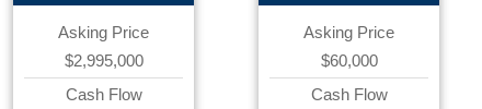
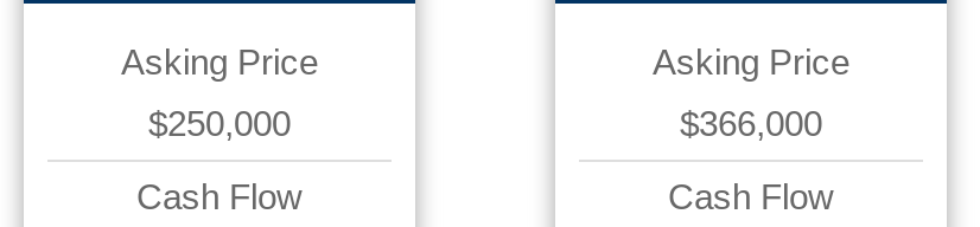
[64,51,143,70] $2,995,000 -> [148,103,291,143] $250,000
[320,51,377,70] $60,000 -> [680,103,822,143] $366,000

